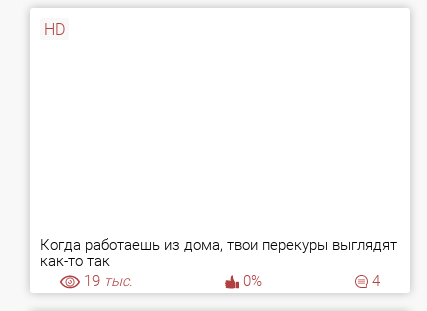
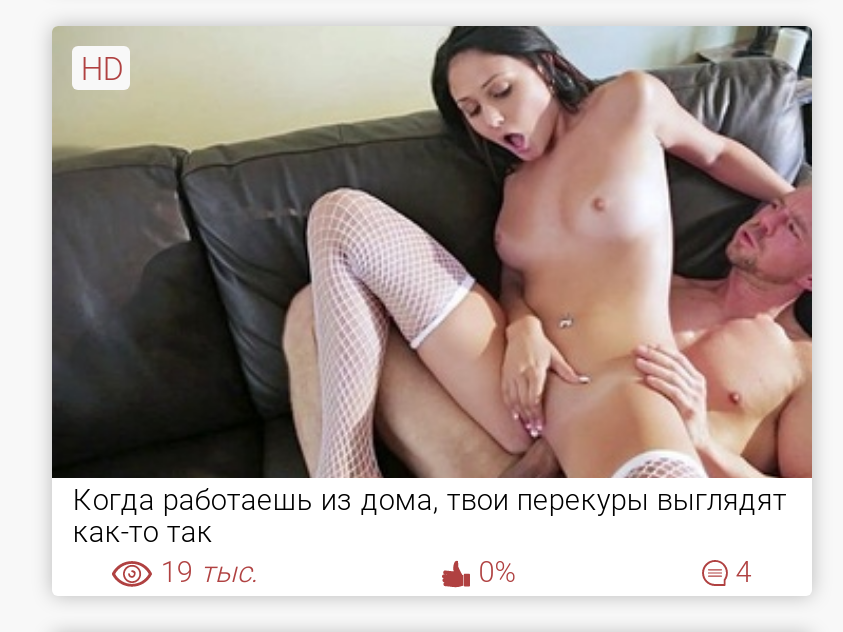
none -> [50,24,814,480] [image]

